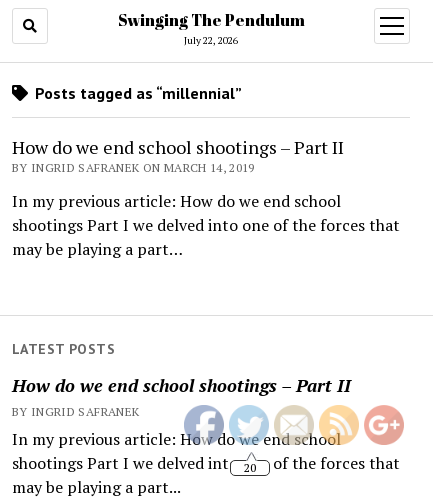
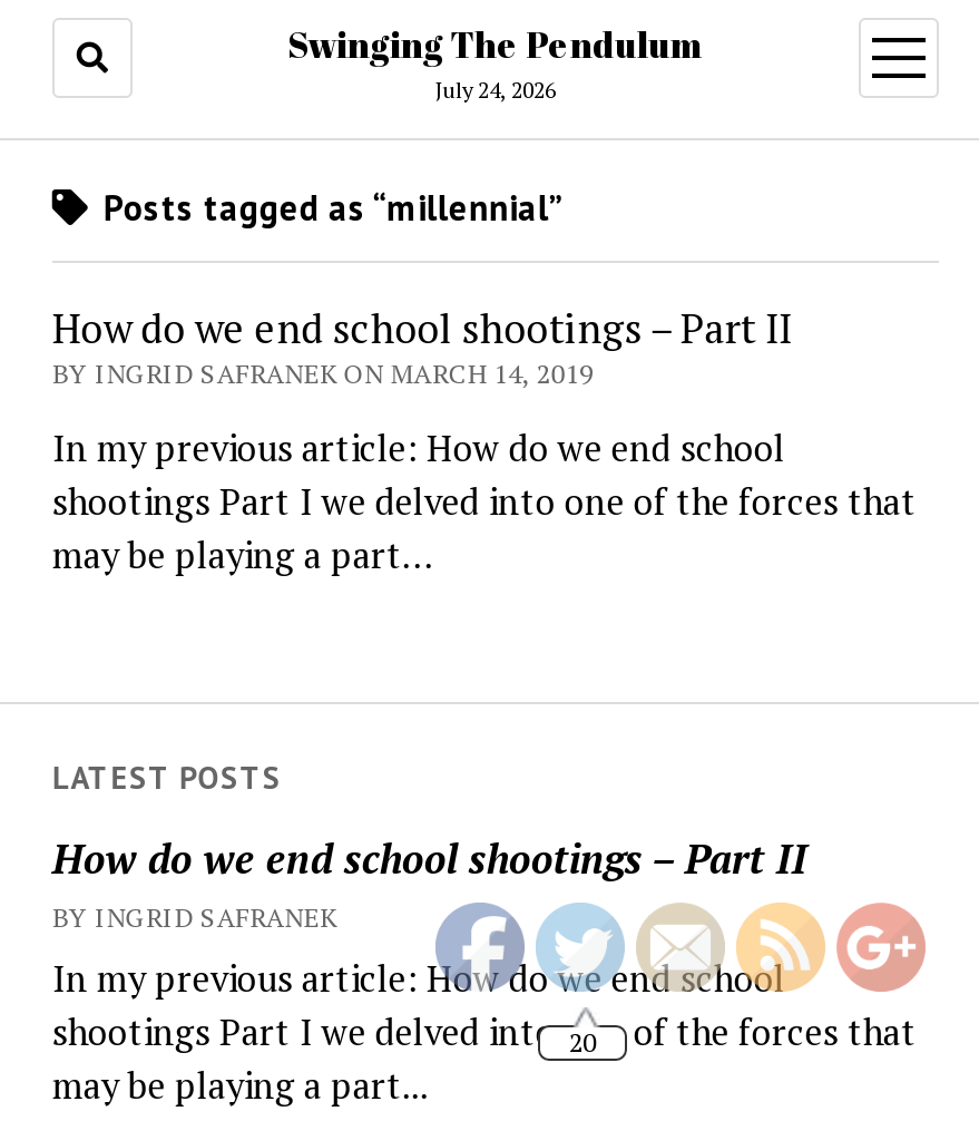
[184,34,238,47] July 22, 2026 -> [435,76,556,105] July 24, 2026

